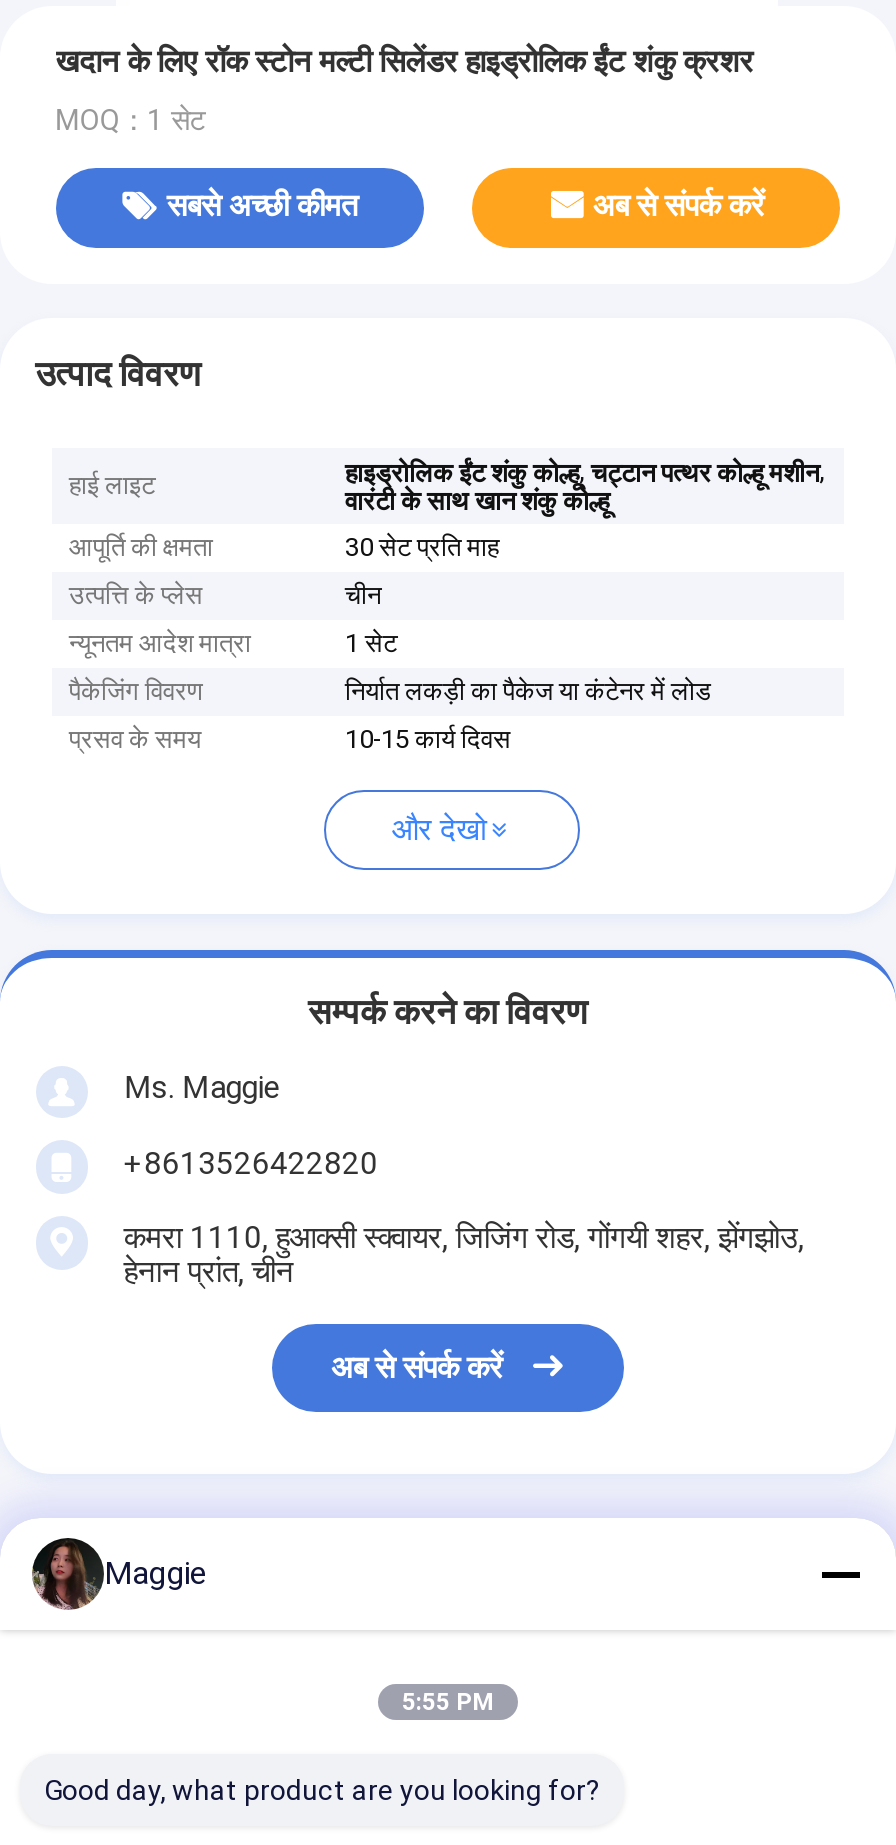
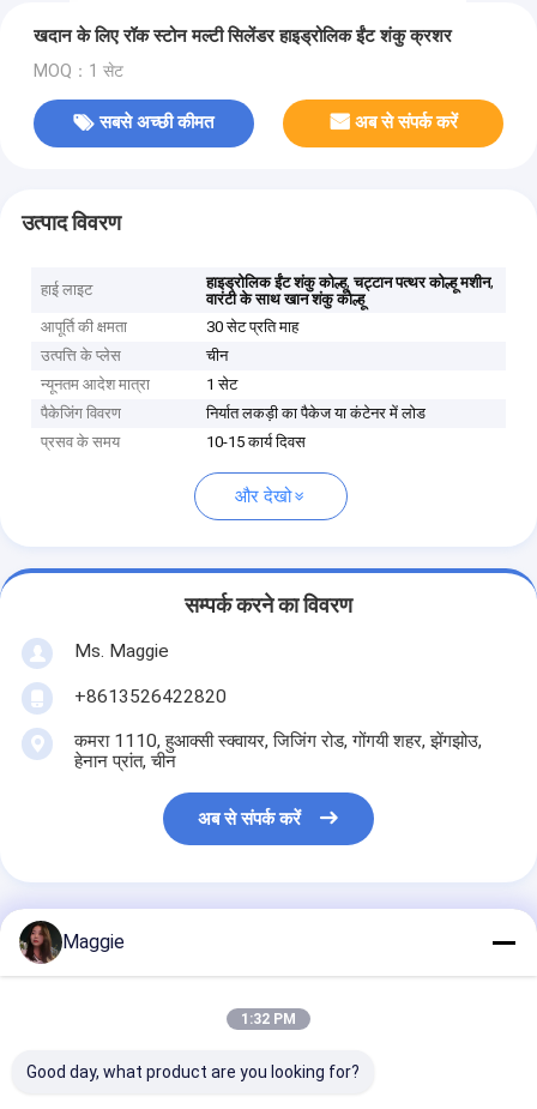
[402,1688,494,1716] 5:55 PM -> [241,1011,296,1027] 1:32 PM

